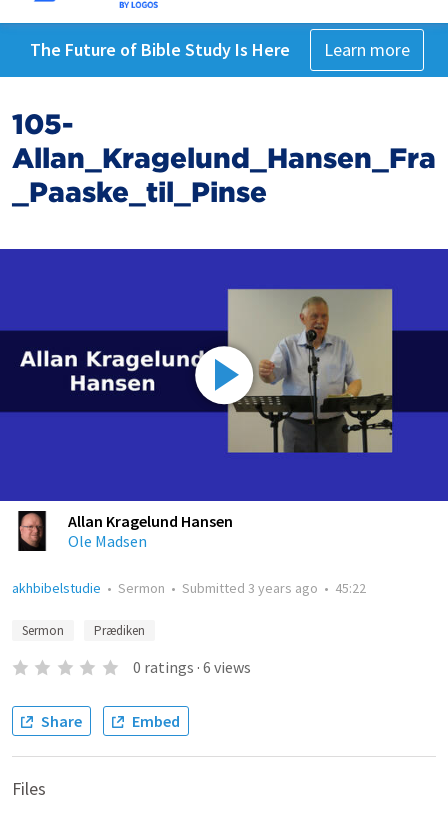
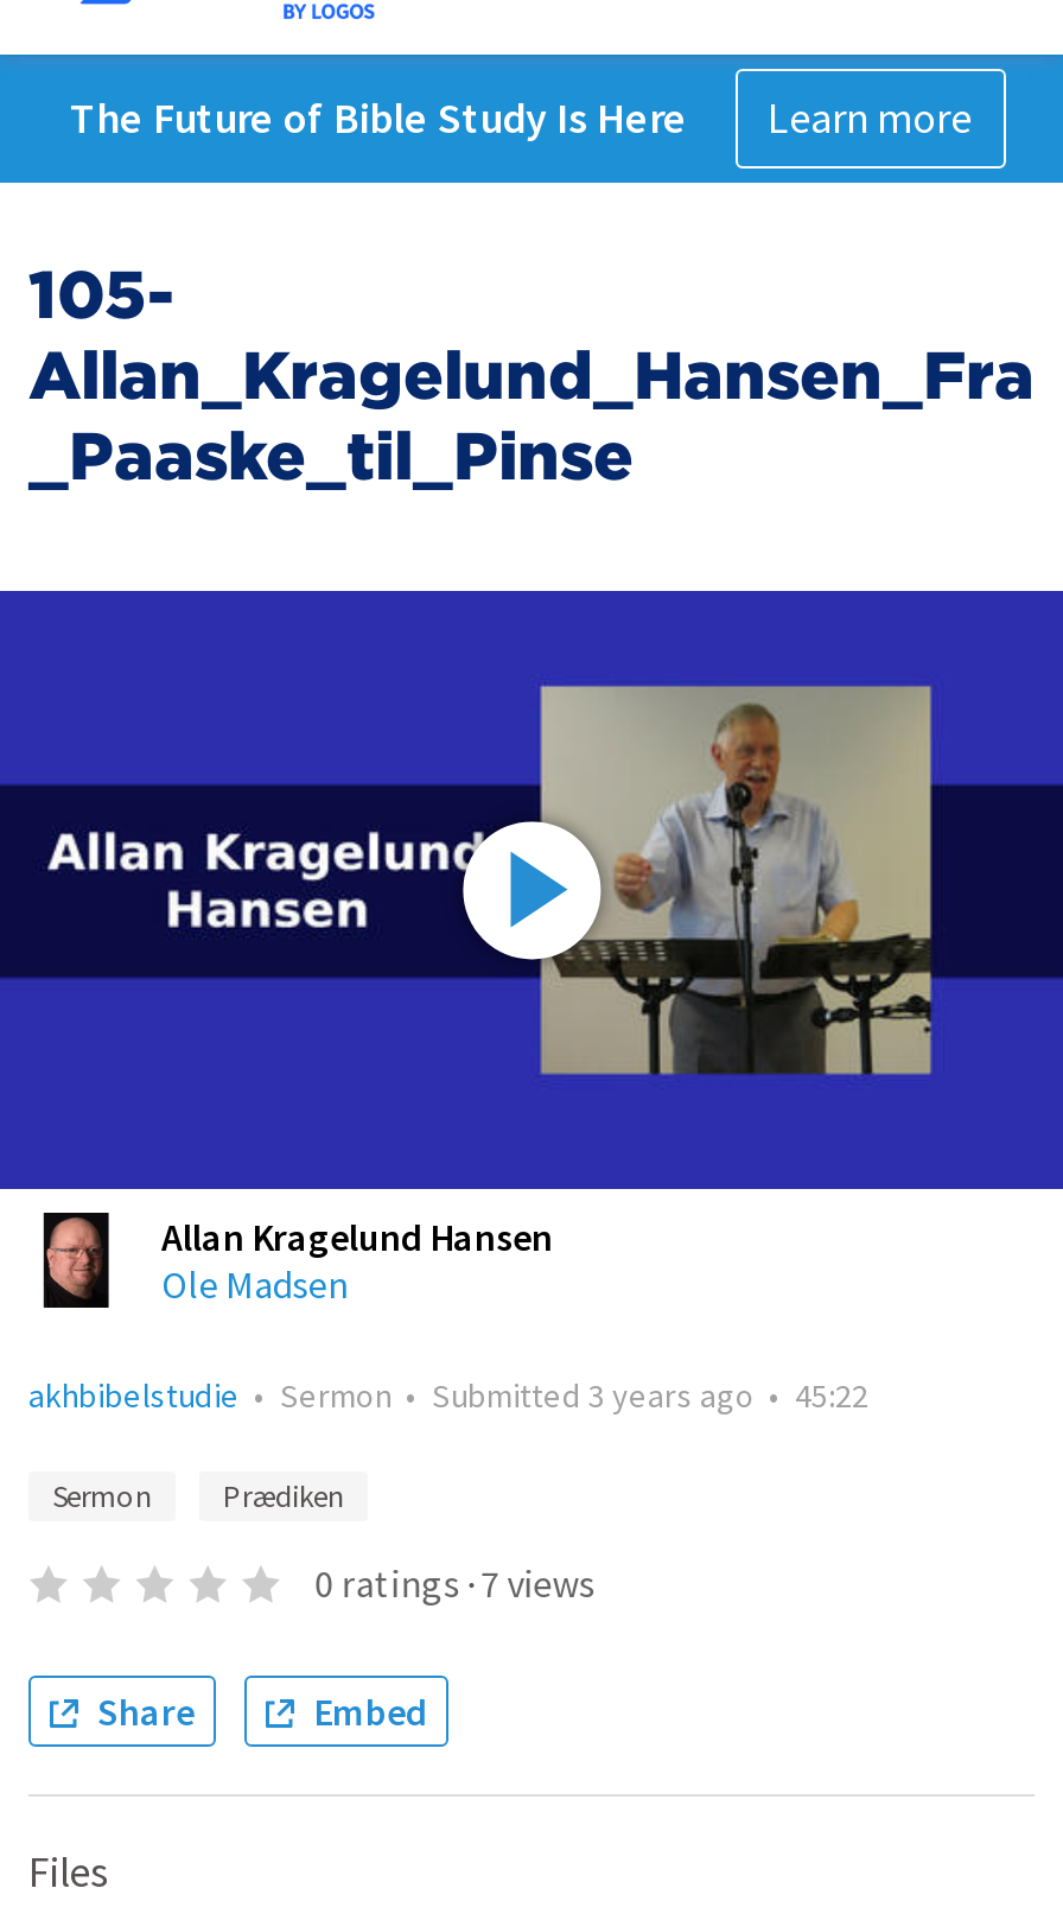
[133,657,251,677] 0 ratings · 6 views -> [315,1559,595,1607] 0 ratings · 7 views

